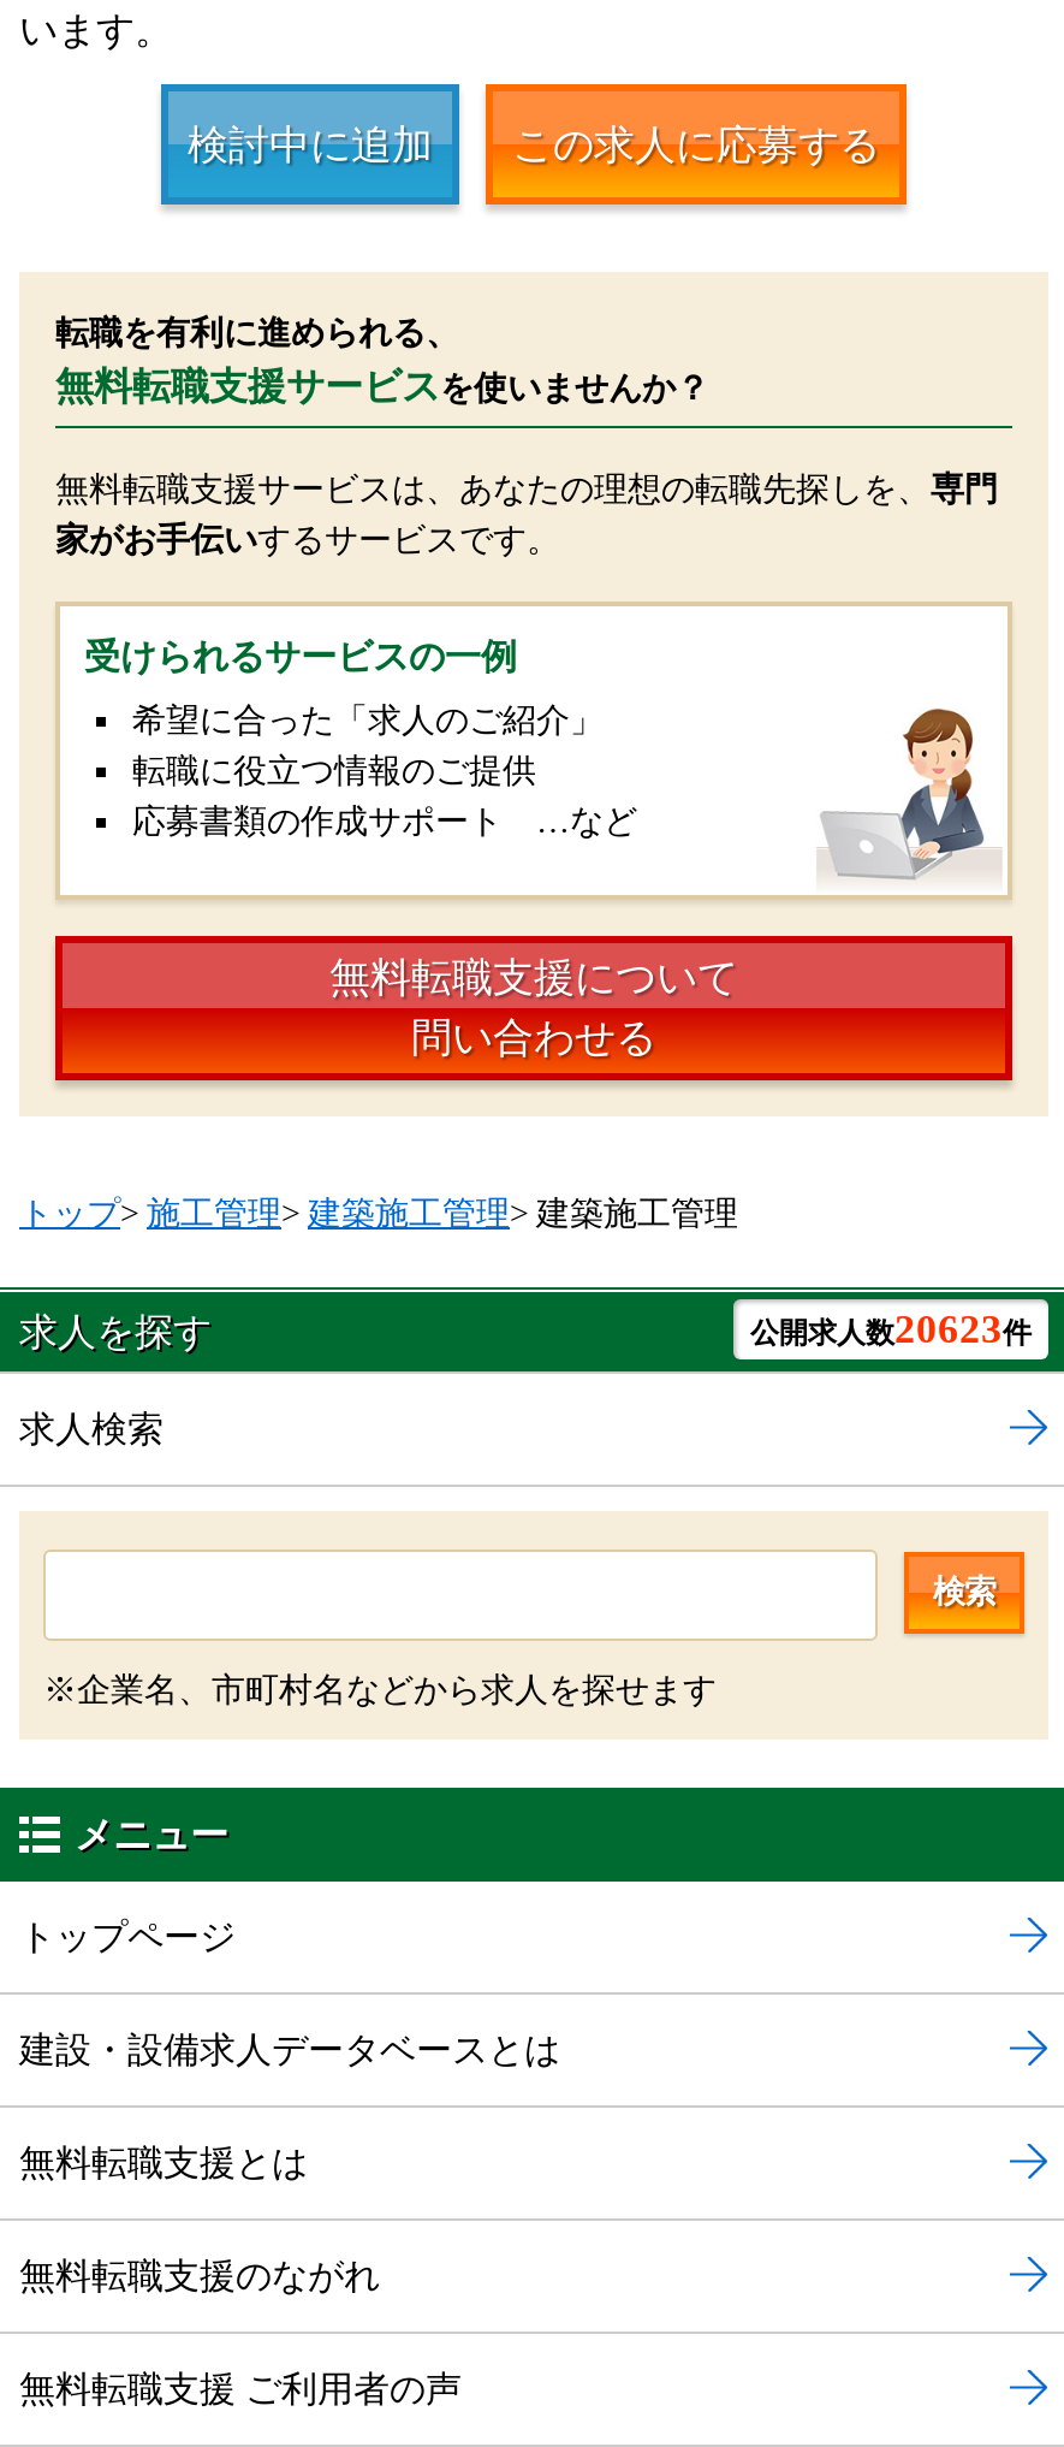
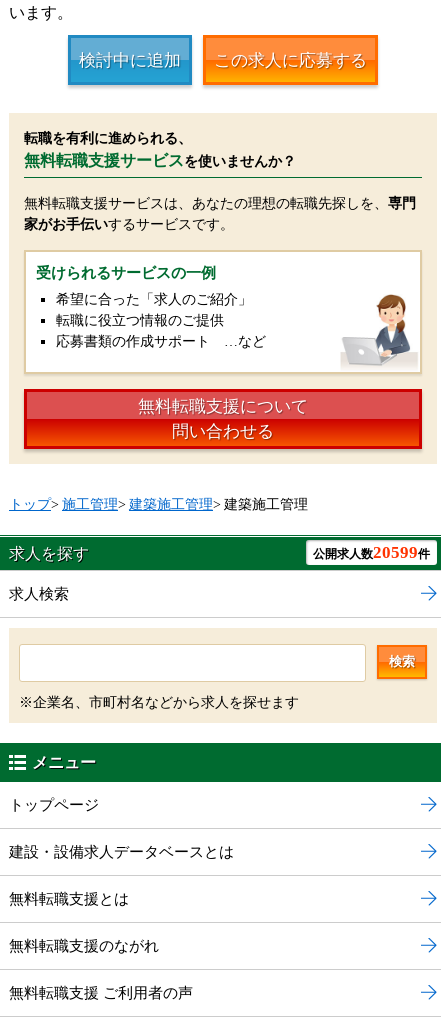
[750,1307,1032,1352] 公開求人数20623件 -> [313,543,430,562] 公開求人数20599件

